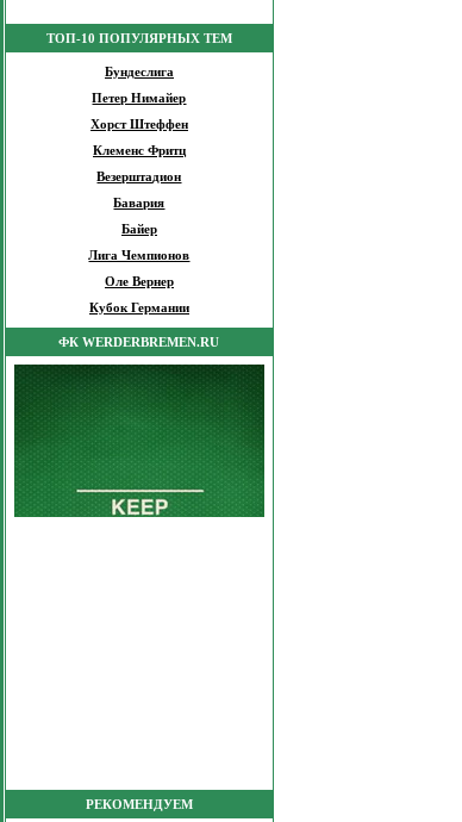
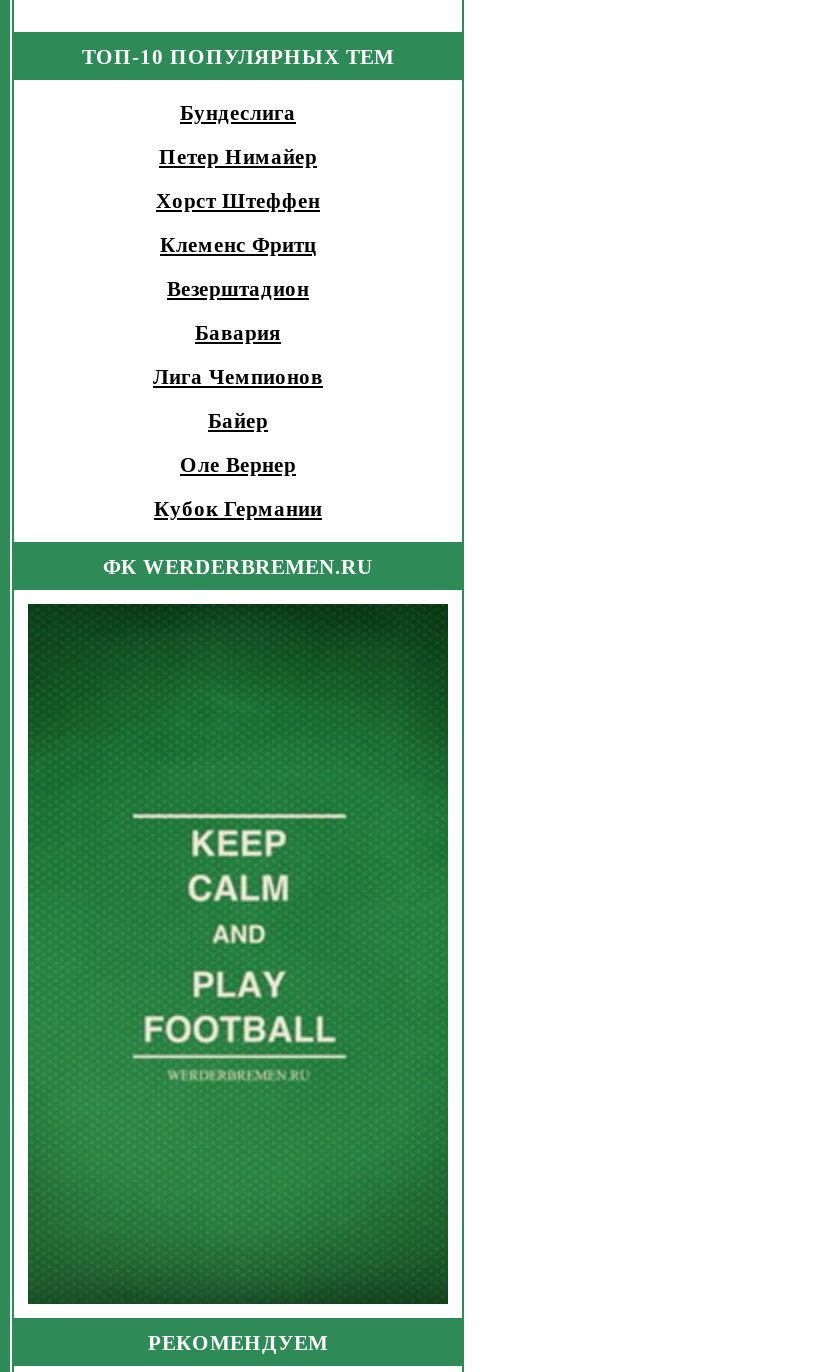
moved [121,223,157,236] -> [208,410,268,432]: Байер
moved [89,249,190,262] -> [153,366,323,388]: Лига Чемпионов
none -> [26,858,450,1306] [image]

